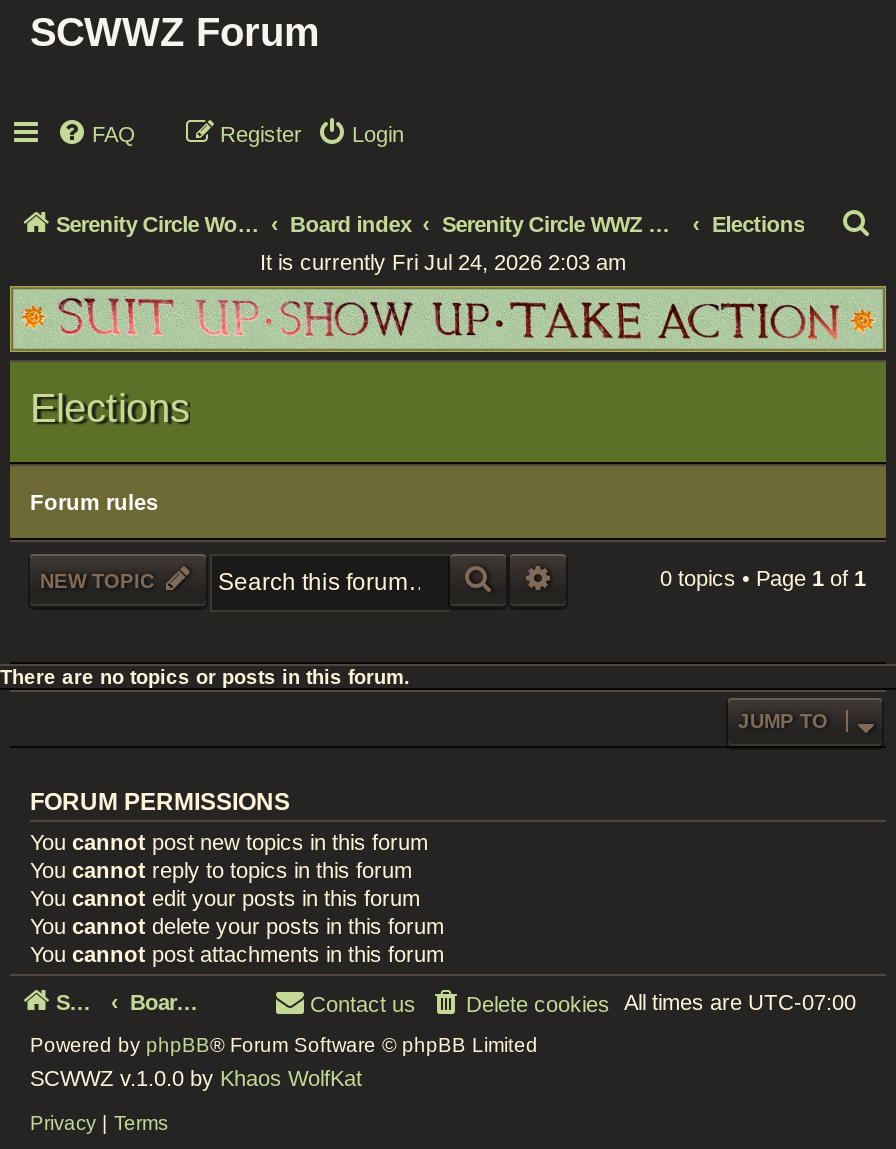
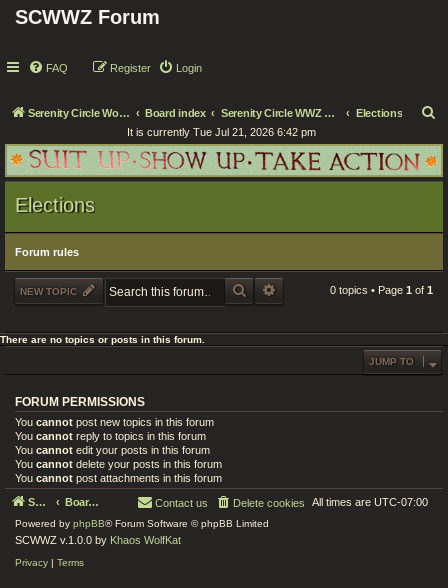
[260,250,626,274] It is currently Fri Jul 24, 2026 2:03 am -> [127,126,316,138] It is currently Tue Jul 21, 2026 6:42 pm

